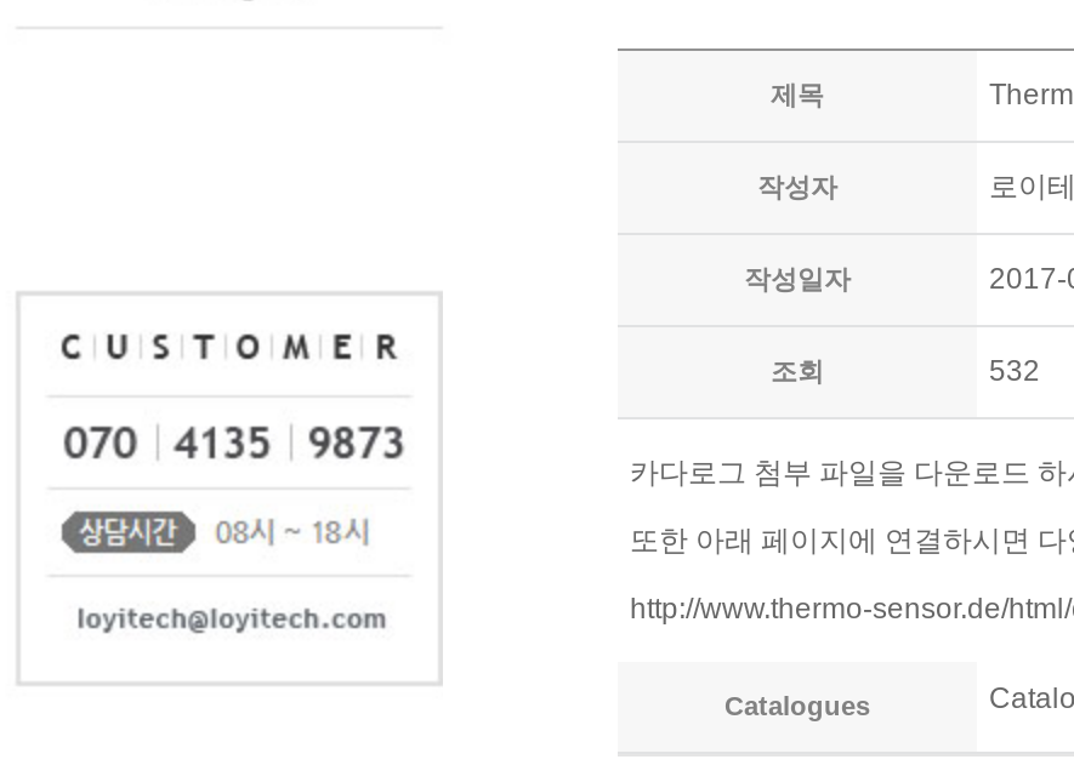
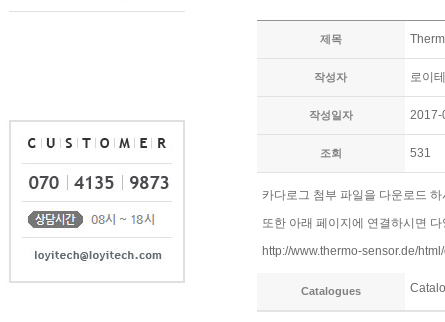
[989,354,1040,388] 532 -> [410,146,431,160] 531

